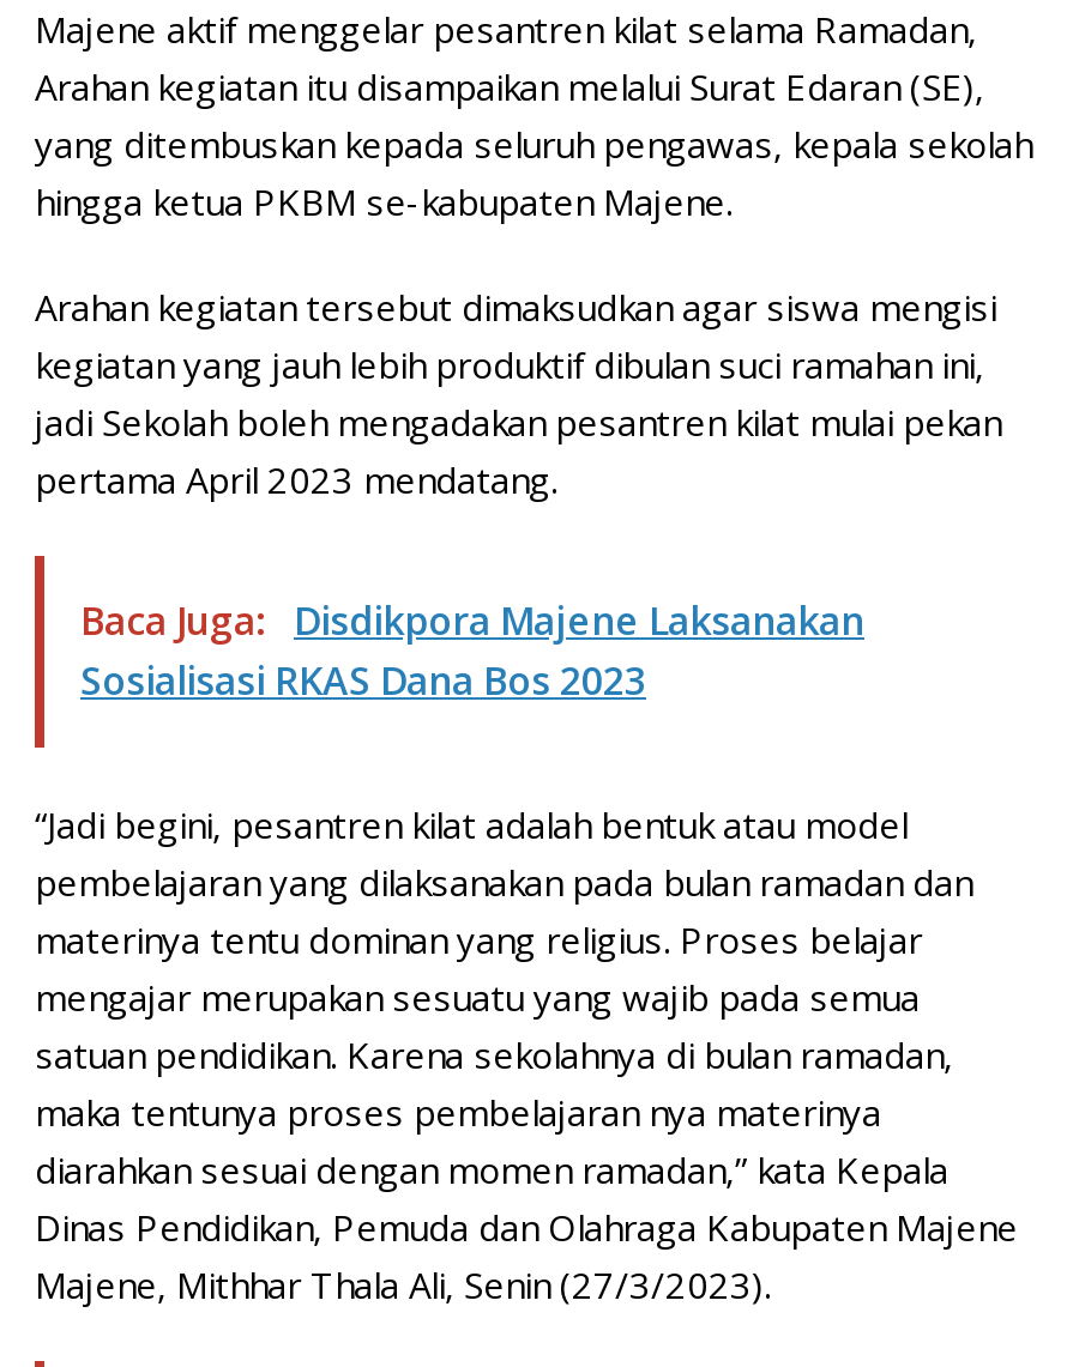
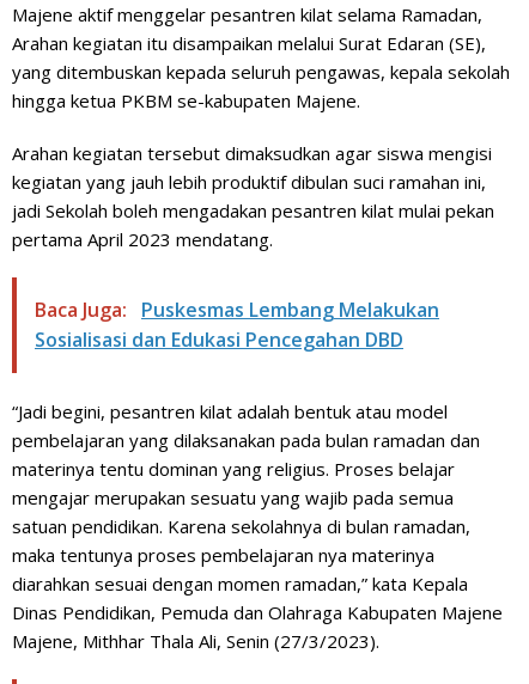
[80,595,864,648] Baca Juga: Disdikpora Majene Laksanakan -> [35,297,439,323] Baca Juga: Puskesmas Lembang Melakukan
[80,655,646,708] Sosialisasi RKAS Dana Bos 2023 -> [35,327,403,353] Sosialisasi dan Edukasi Pencegahan DBD

